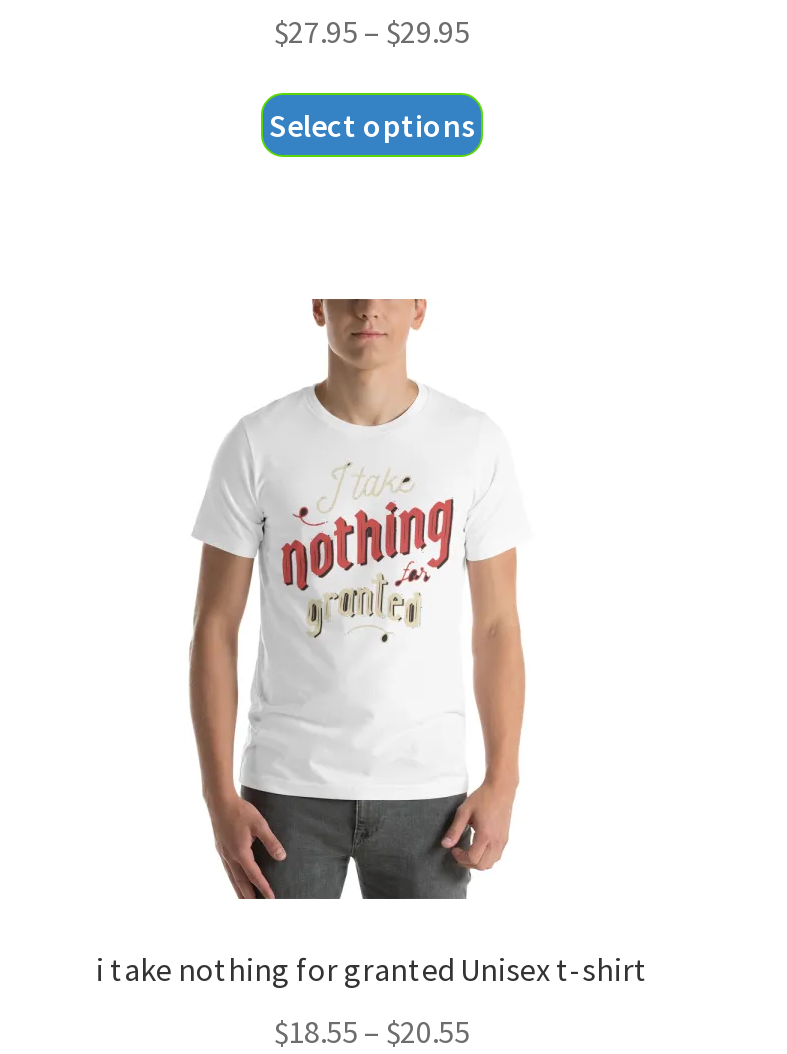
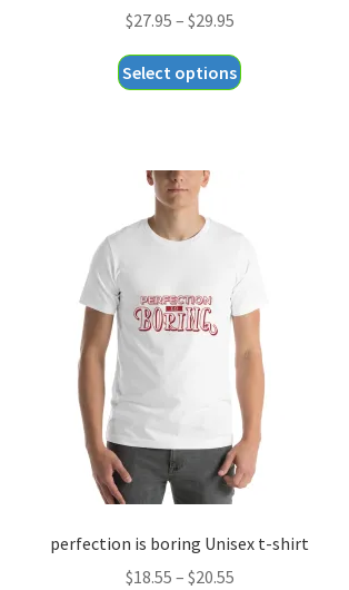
[281,462,455,644] [image] -> [130,269,225,361] [image]
[96,949,648,989] i take nothing for granted Unisex t-shirt -> [50,532,309,554] perfection is boring Unisex t-shirt

